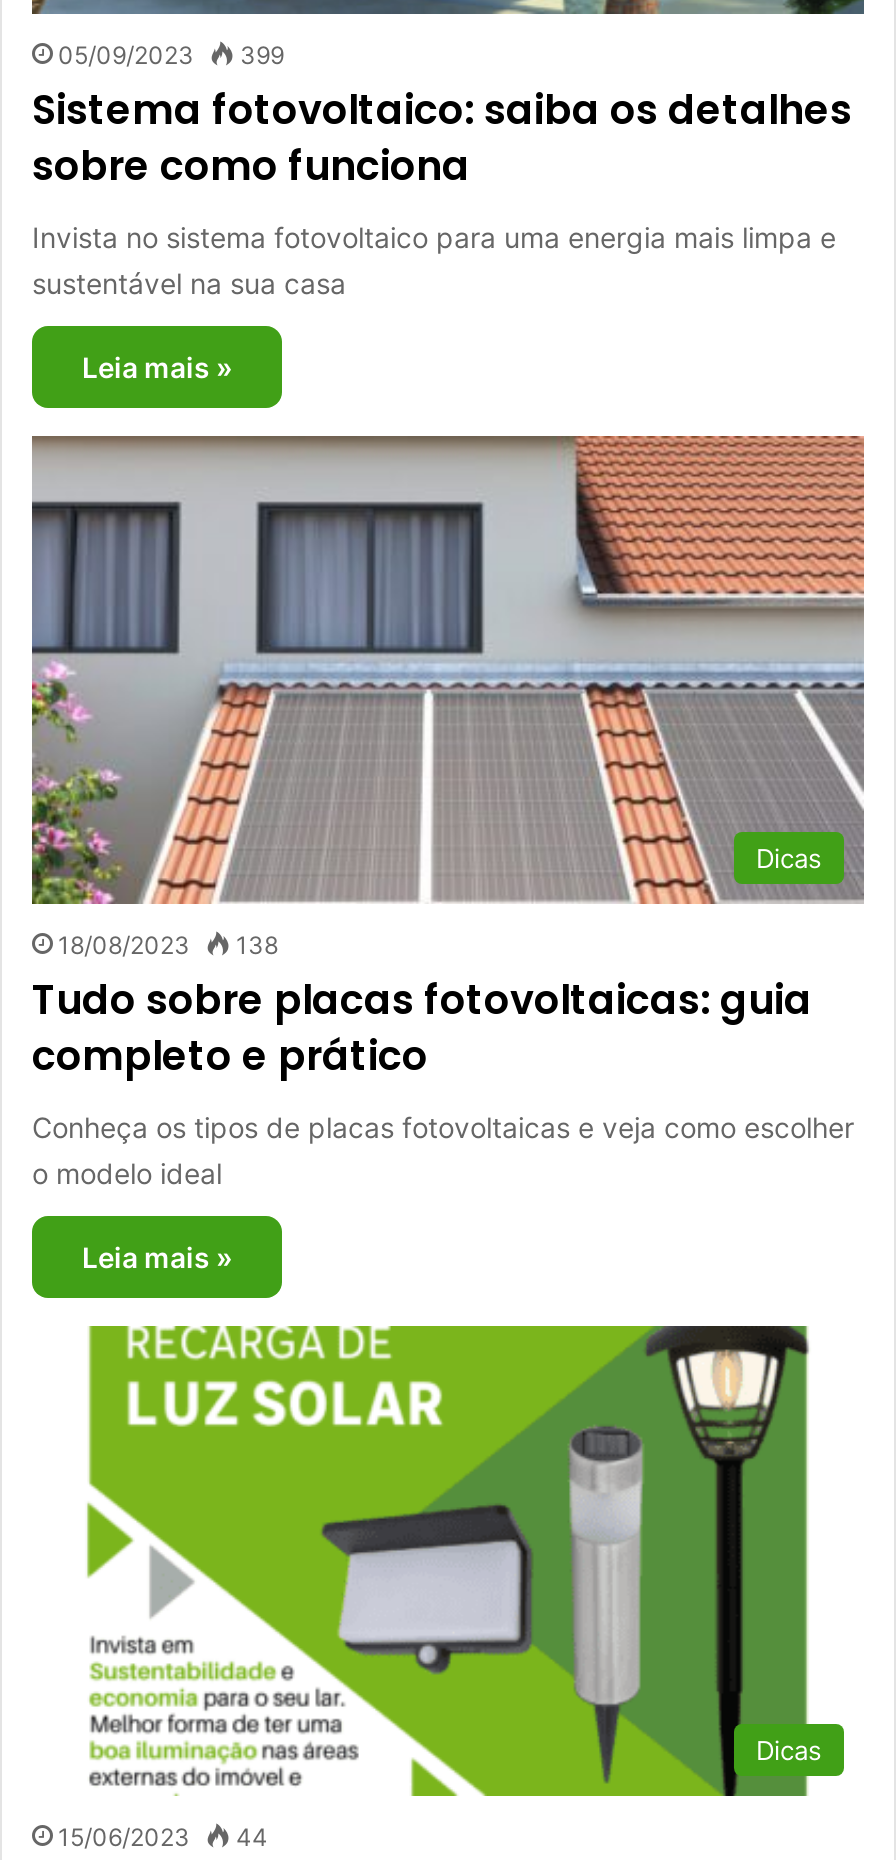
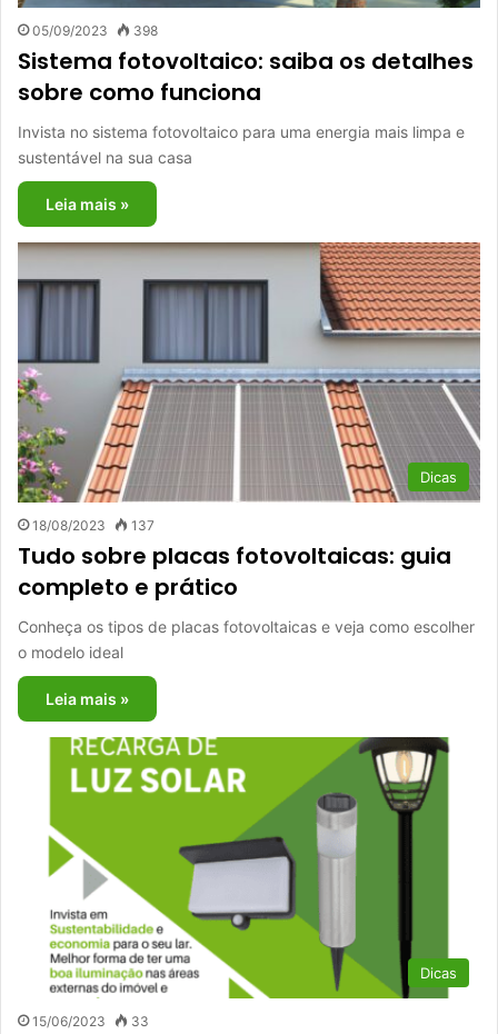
[58,39,284,69] 05/09/2023 399 -> [32,22,158,38] 05/09/2023 398
[58,931,278,961] 18/08/2023 138 -> [32,517,155,534] 18/08/2023 137
[58,1822,268,1852] 15/06/2023 44 -> [32,1013,149,1029] 15/06/2023 33

